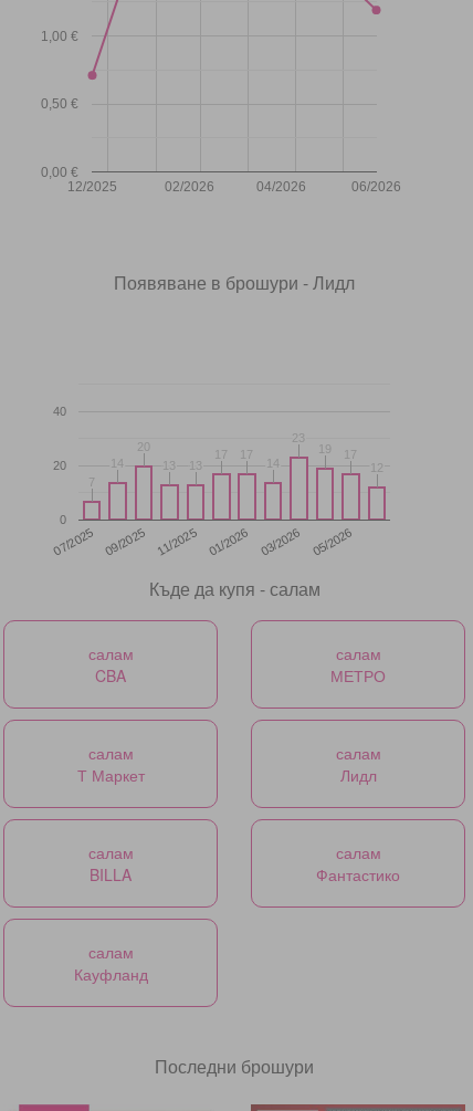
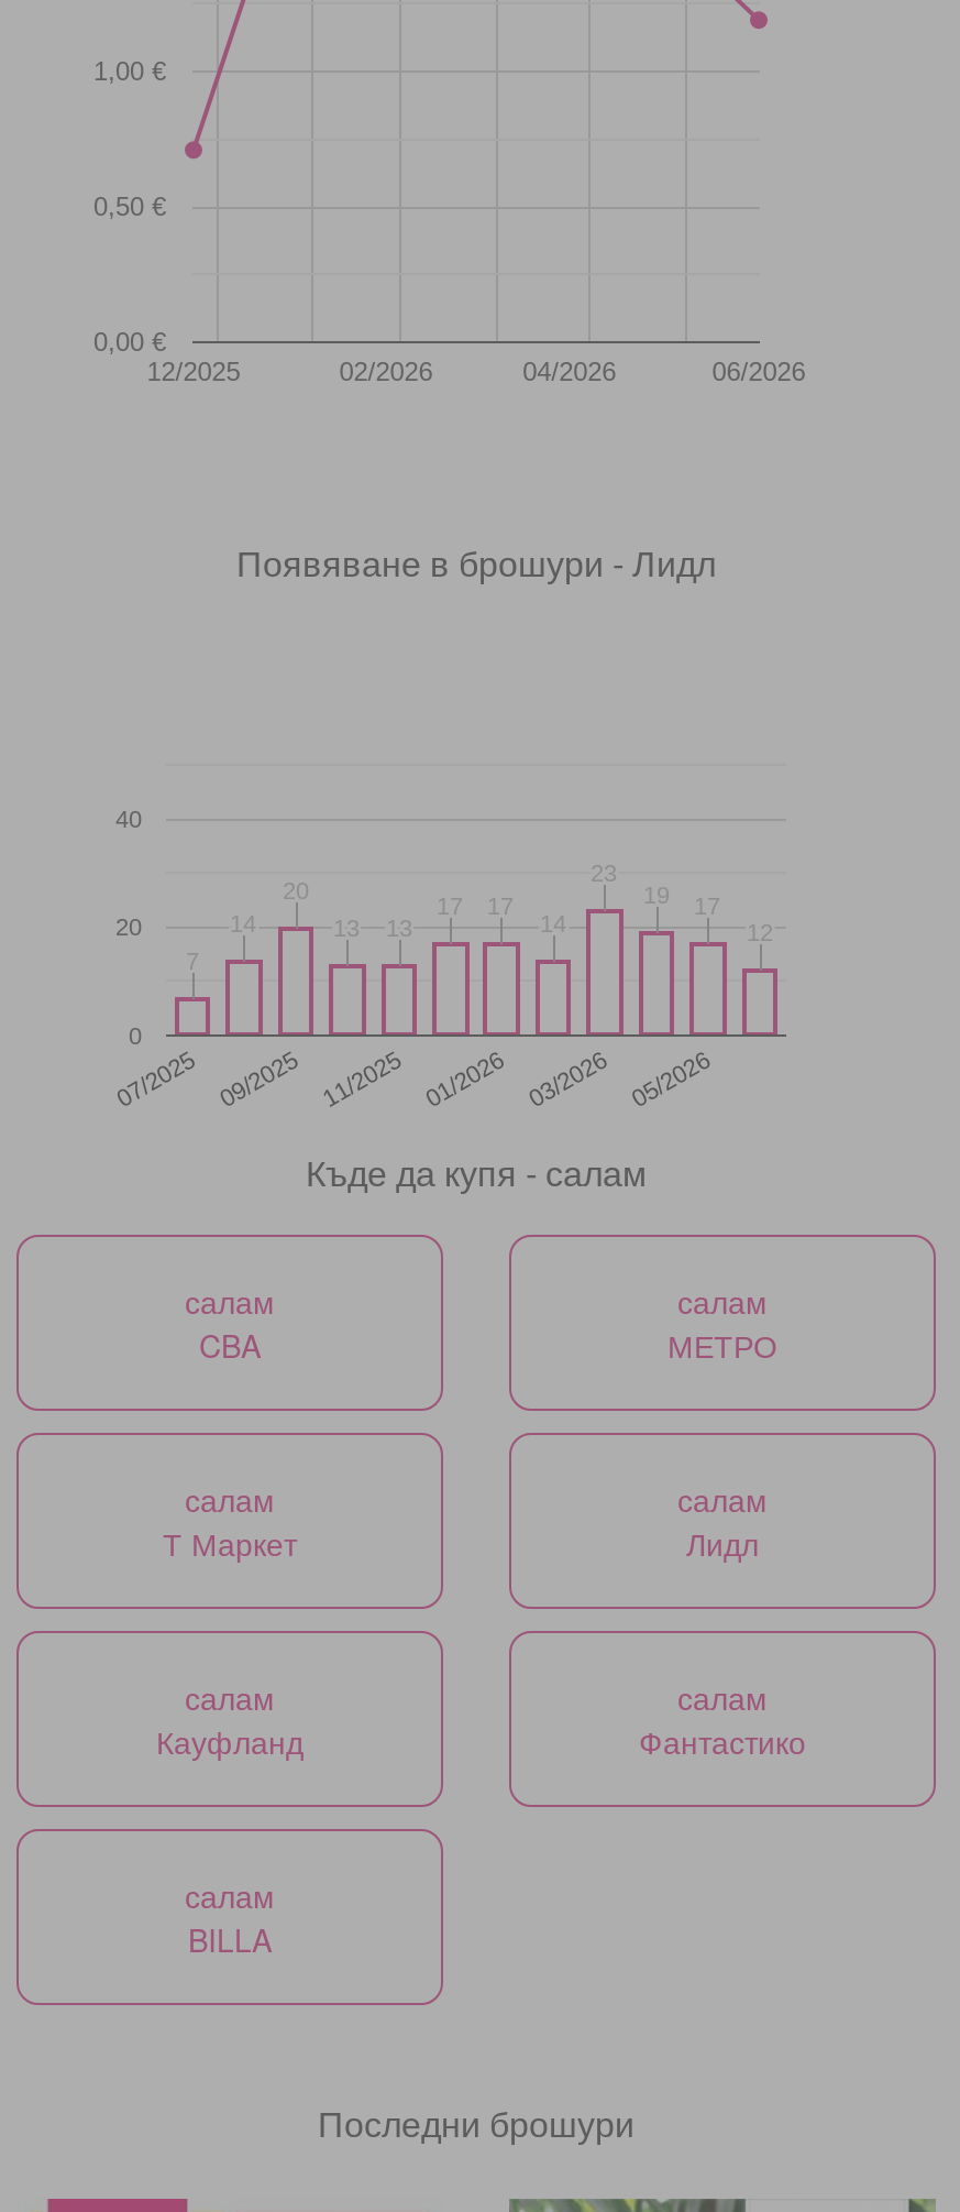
moved [90,864,132,886] -> [188,1918,272,1962]: BILLA
moved [73,963,148,985] -> [156,1720,304,1764]: Кауфланд

